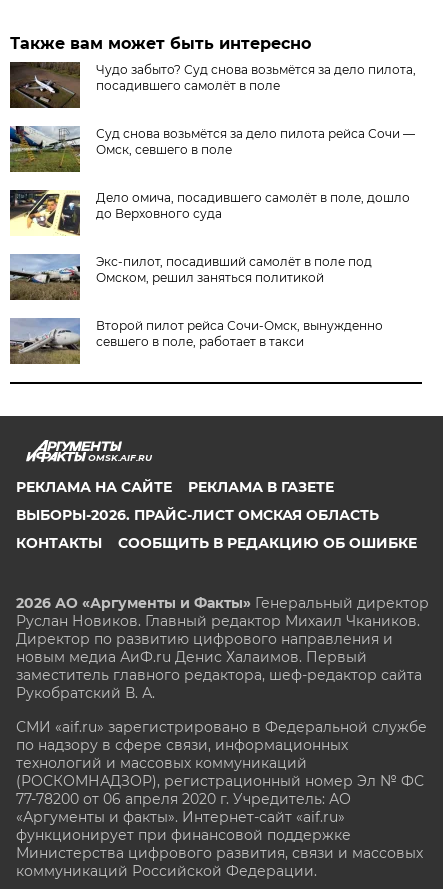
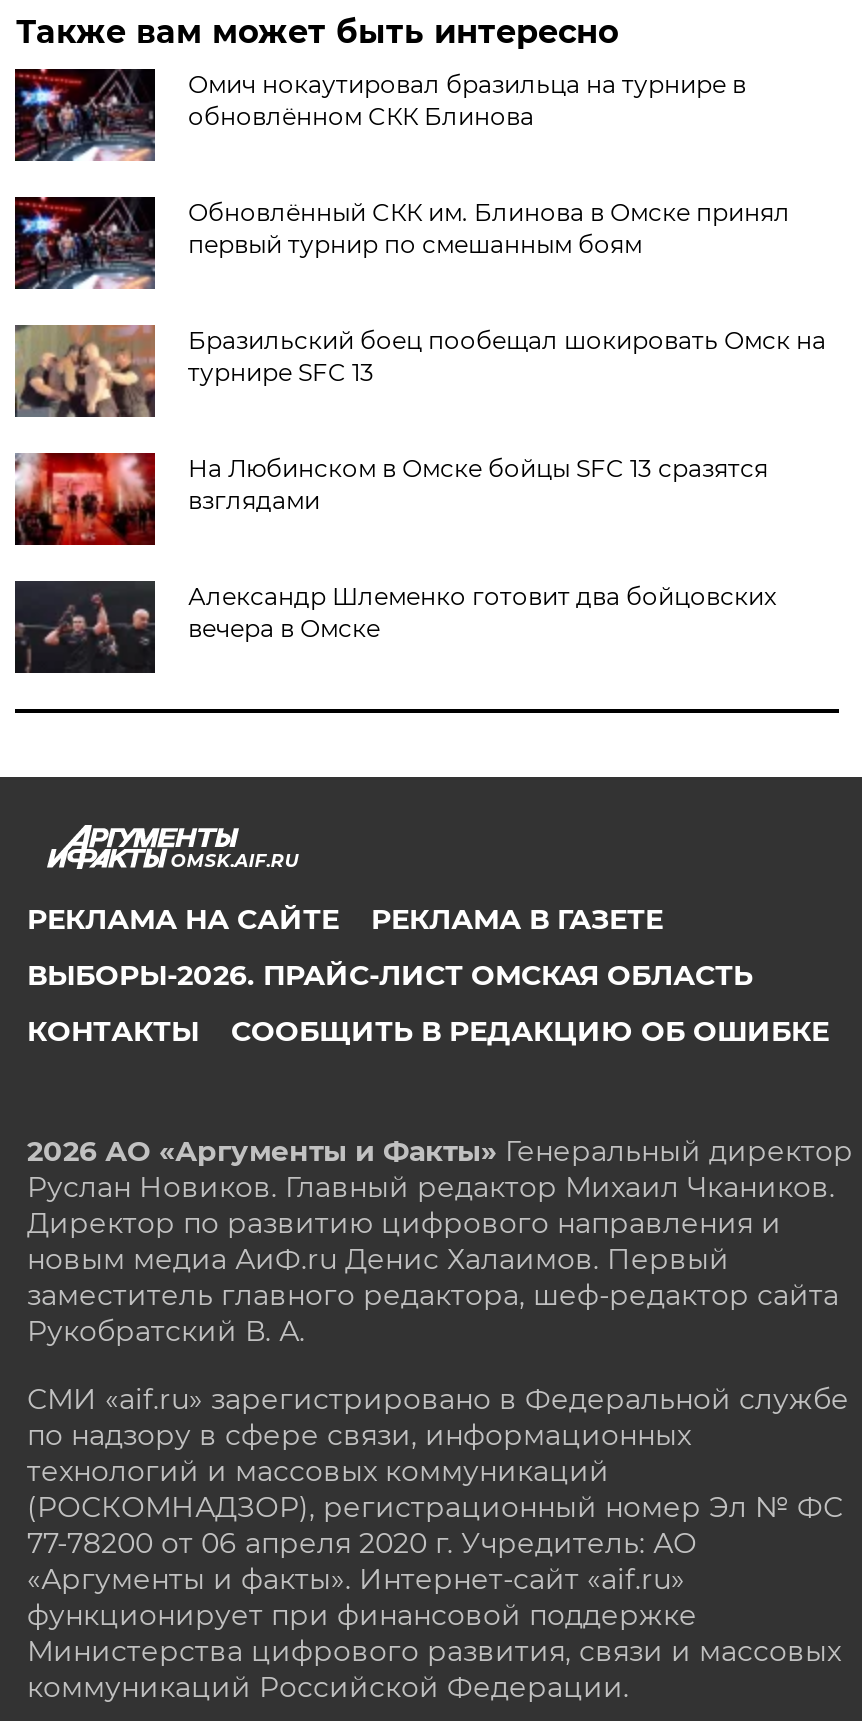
[10,61,416,109] [image] | Чудо забыто? Суд снова возьмётся за дело пилота, | посадившего самолёт в поле -> [15,67,746,163] [image] | Омич нокаутировал бразильца на турнире в | обновлённом СКК Блинова
[9,126,415,173] [image] | Суд снова возьмётся за дело пилота рейса Сочи — | Омск, севшего в поле -> [13,195,790,291] [image] | Обновлённый СКК им. Блинова в Омске принял | первый турнир по смешанным боям
[9,189,410,236] [image] | Дело омича, посадившего самолёт в поле, дошло | до Верховного суда -> [13,323,826,419] [image] | Бразильский боец пообещал шокировать Омск на | турнире SFC 13
[9,253,372,301] [image] | Экс-пилот, посадивший самолёт в поле под | Омском, решил заняться политикой -> [15,451,768,547] [image] | На Любинском в Омске бойцы SFC 13 сразятся | взглядами
[9,317,383,365] [image] | Второй пилот рейса Сочи-Омск, вынужденно | севшего в поле, работает в такси -> [15,579,776,675] [image] | Александр Шлеменко готовит два бойцовских | вечера в Омске

